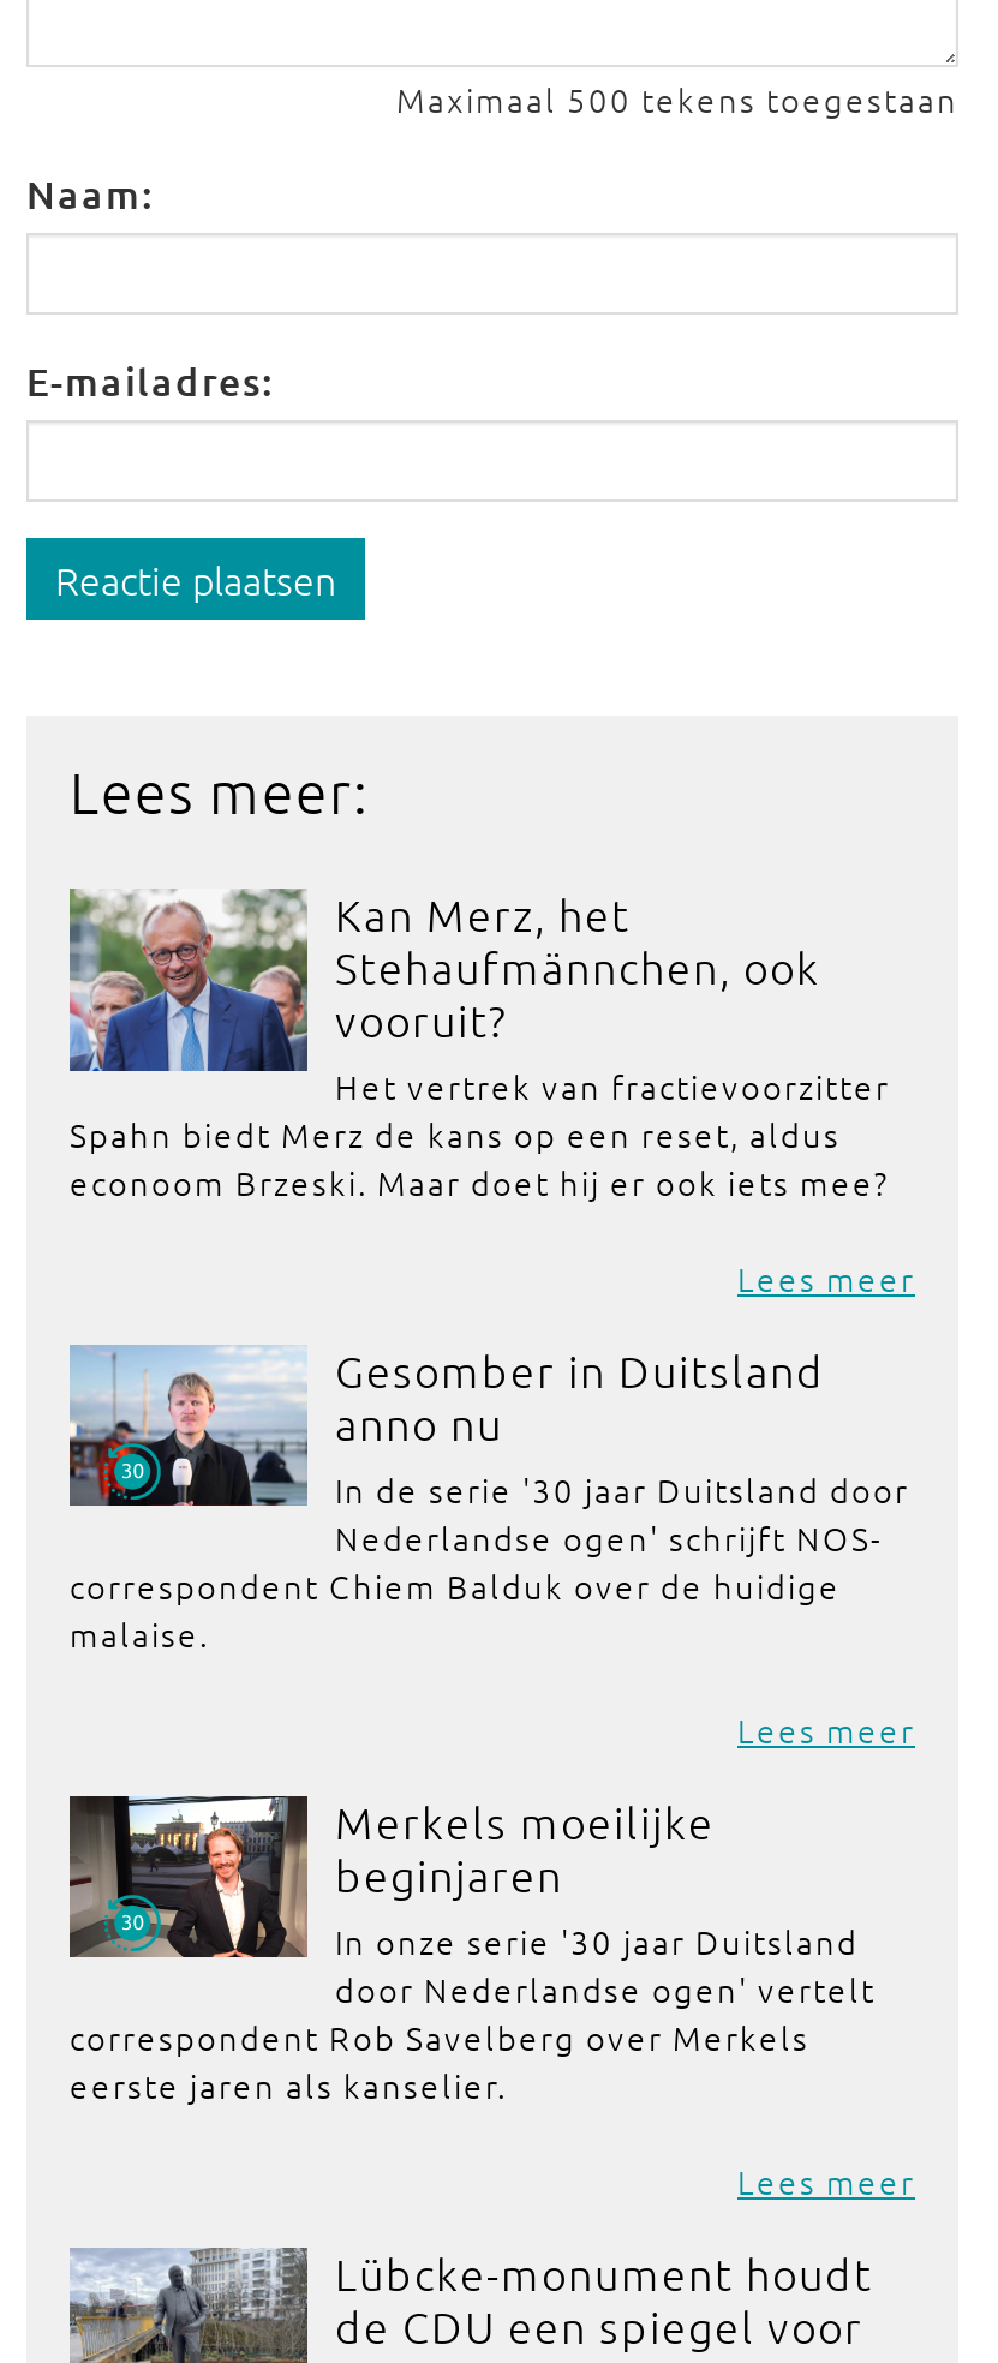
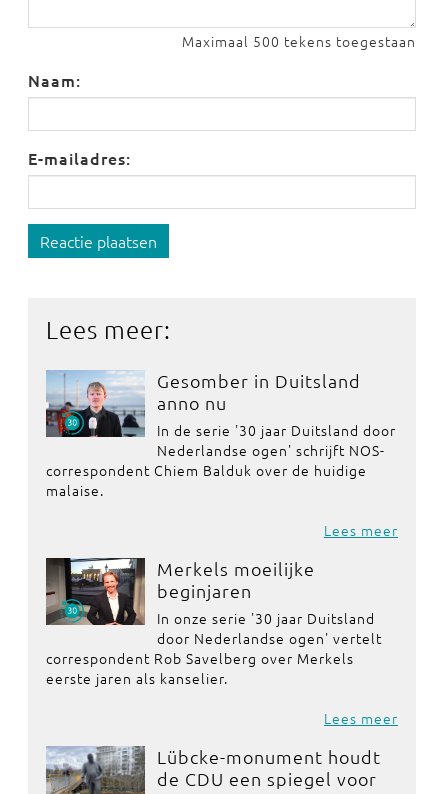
[67,886,915,1301] [image] | Kan Merz, het | Stehaufmännchen, ook | vooruit? | Het vertrek van fractievoorzitter | Spahn biedt Merz de kans op een reset, aldus | econoom Brzeski. Maar doet hij er ook iets mee? | Lees meer -> none

